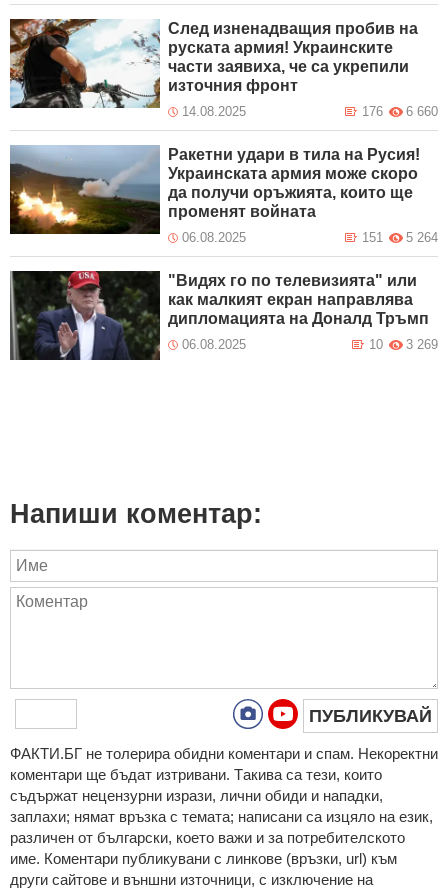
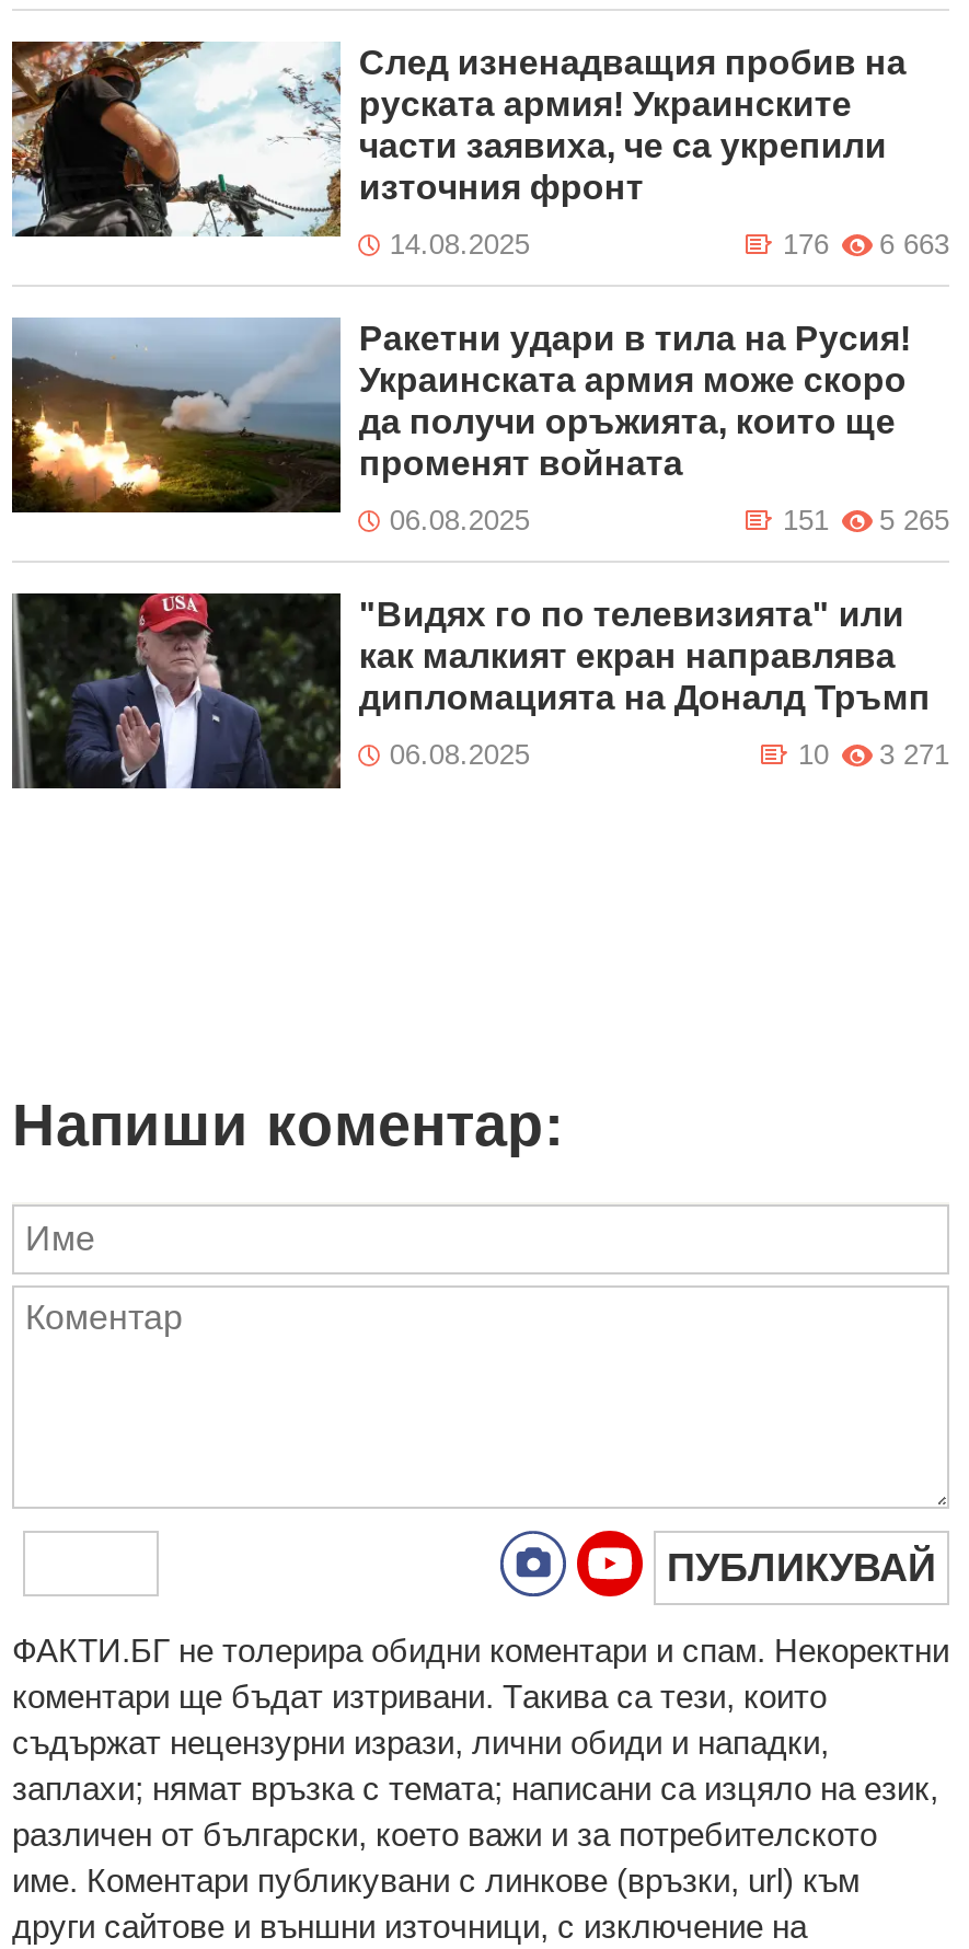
[362,104,438,119] 176 6 660 -> [783,227,949,260] 176 6 663
[362,230,438,245] 151 5 264 -> [783,503,949,536] 151 5 265
[369,337,438,352] 10 3 269 -> [798,738,949,770] 10 3 271

